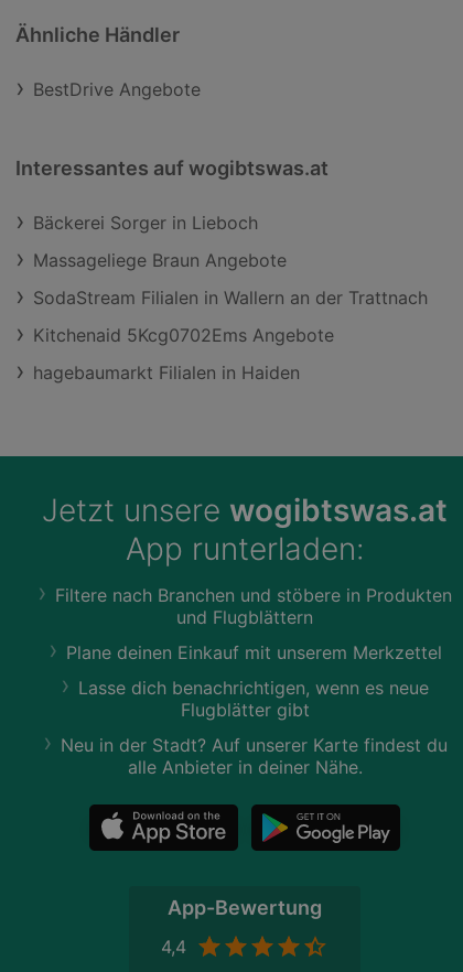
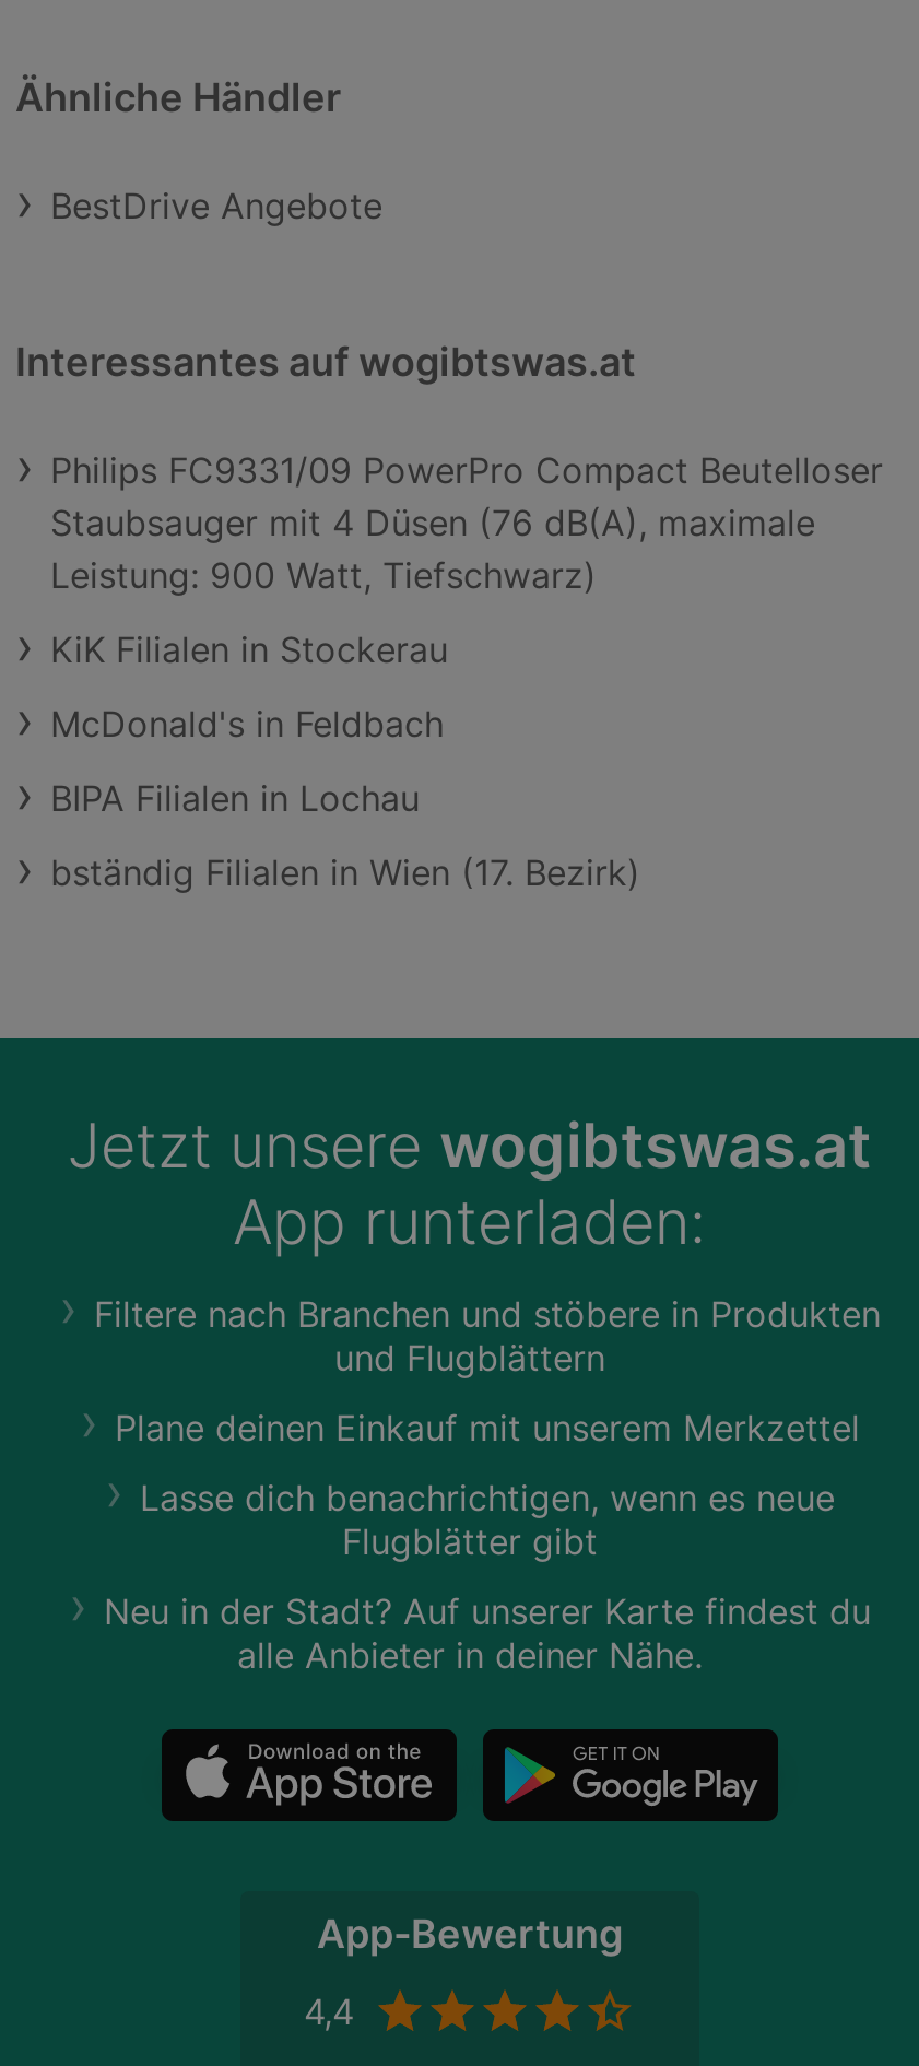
[33,212,258,234] Bäckerei Sorger in Lieboch -> [50,449,883,598] Philips FC9331/09 PowerPro Compact Beutelloser | Staubsauger mit 4 Düsen (76 dB(A), maximale | Leistung: 900 Watt, Tiefschwarz)
[33,249,287,271] Massageliege Braun Angebote -> [50,628,448,672] KiK Filialen in Stockerau
[33,287,428,309] SodaStream Filialen in Wallern an der Trattnach -> [50,702,444,746] McDonald's in Feldbach
[33,324,334,346] Kitchenaid 5Kcg0702Ems Angebote -> [50,777,420,820] BIPA Filialen in Lochau
[33,362,300,384] hagebaumarkt Filialen in Haiden -> [50,851,640,895] bständig Filialen in Wien (17. Bezirk)

